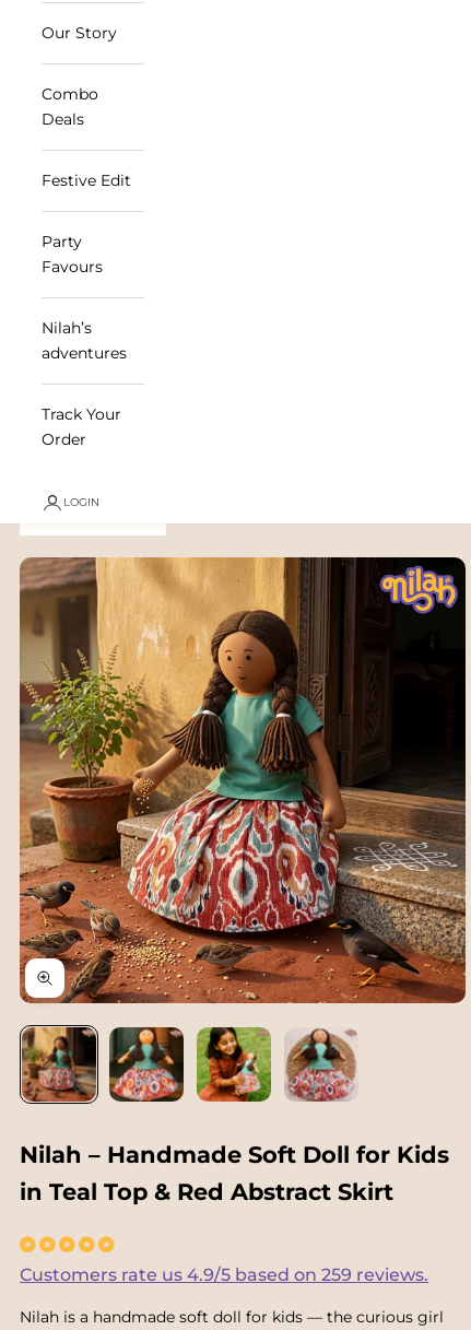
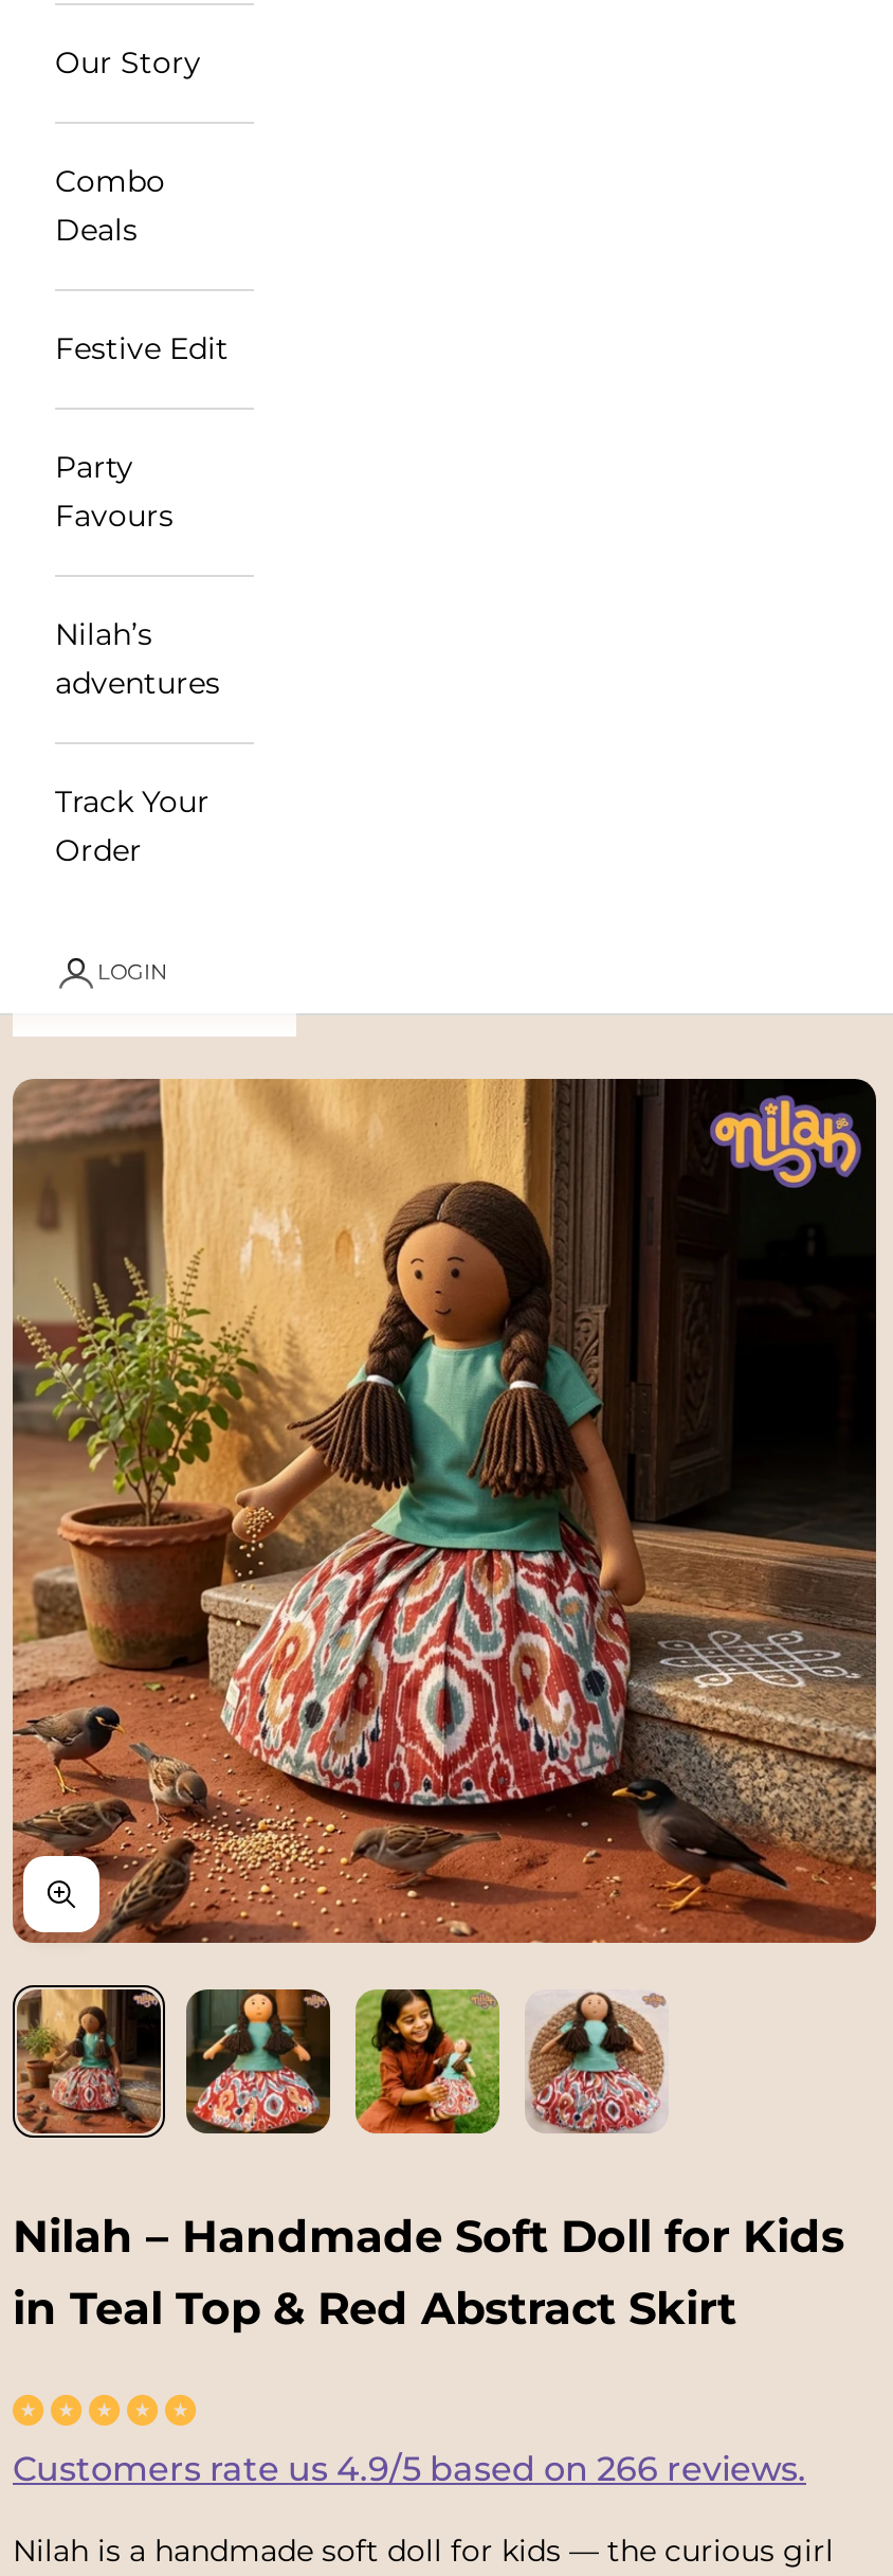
[20,1264,428,1285] Customers rate us 4.9/5 based on 259 reviews. -> [13,2448,806,2488] Customers rate us 4.9/5 based on 266 reviews.

